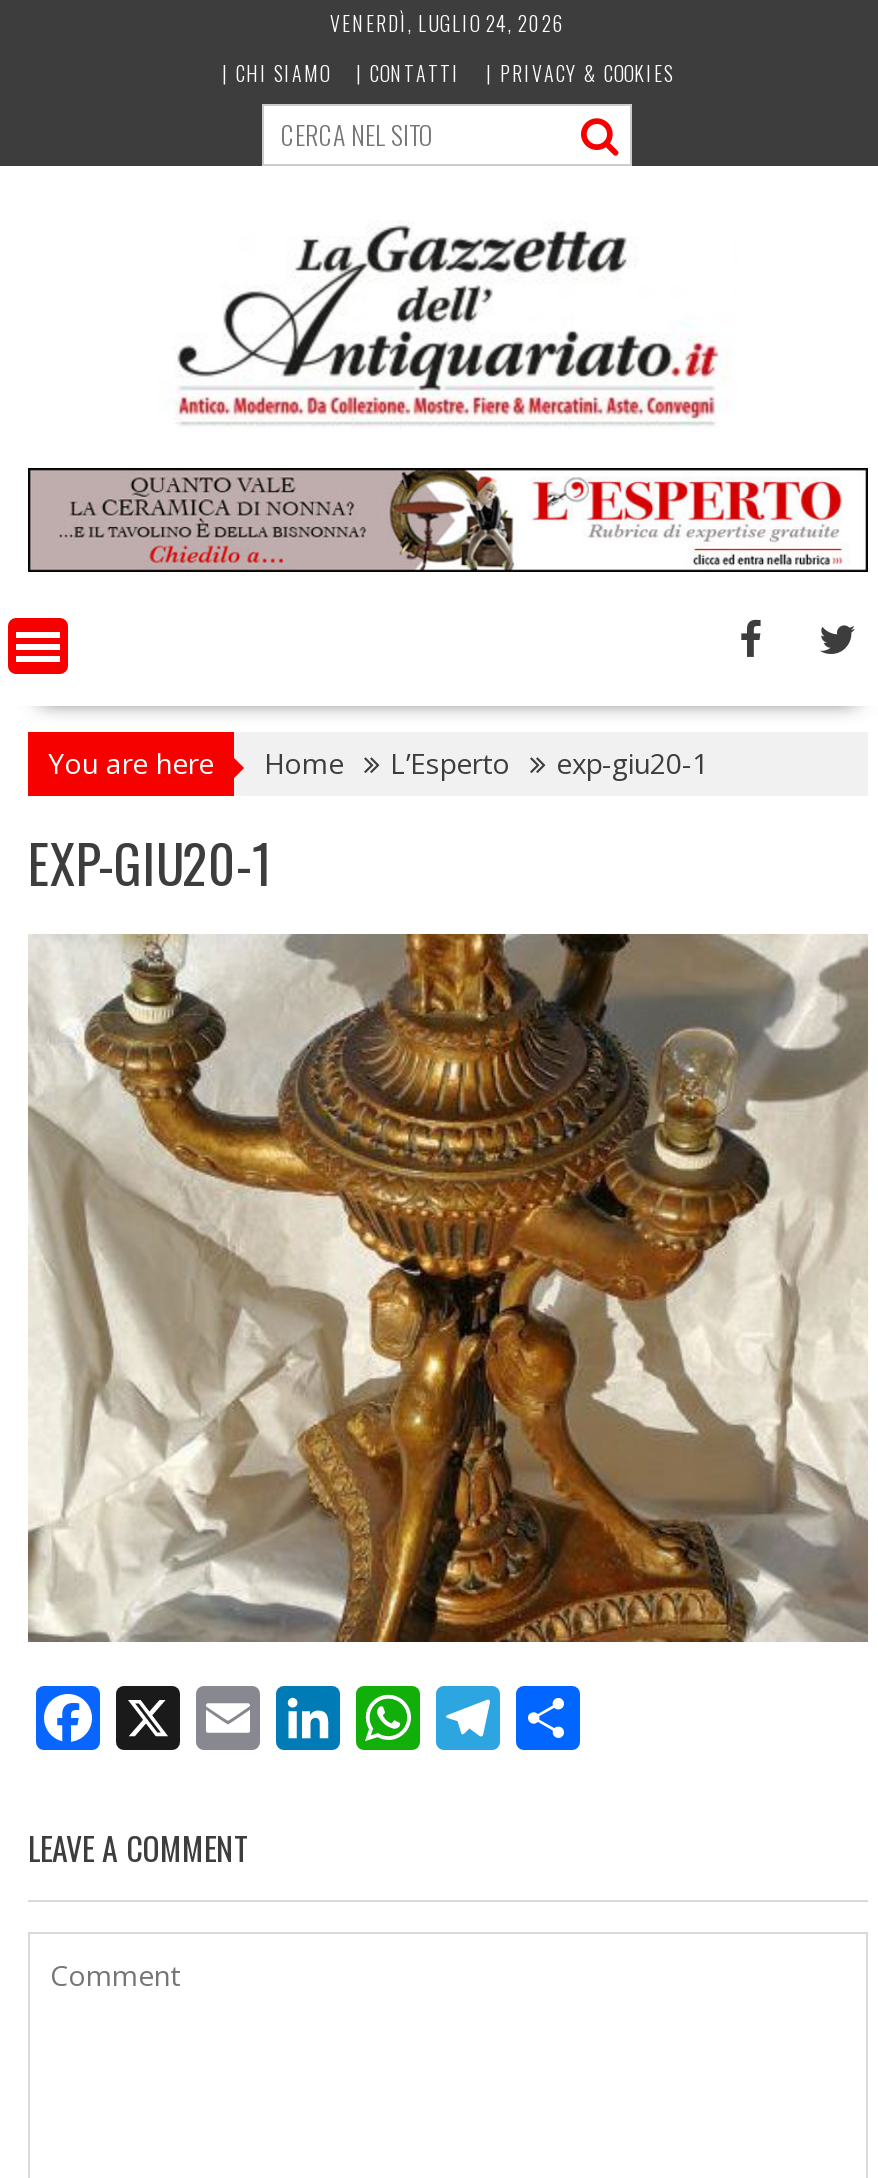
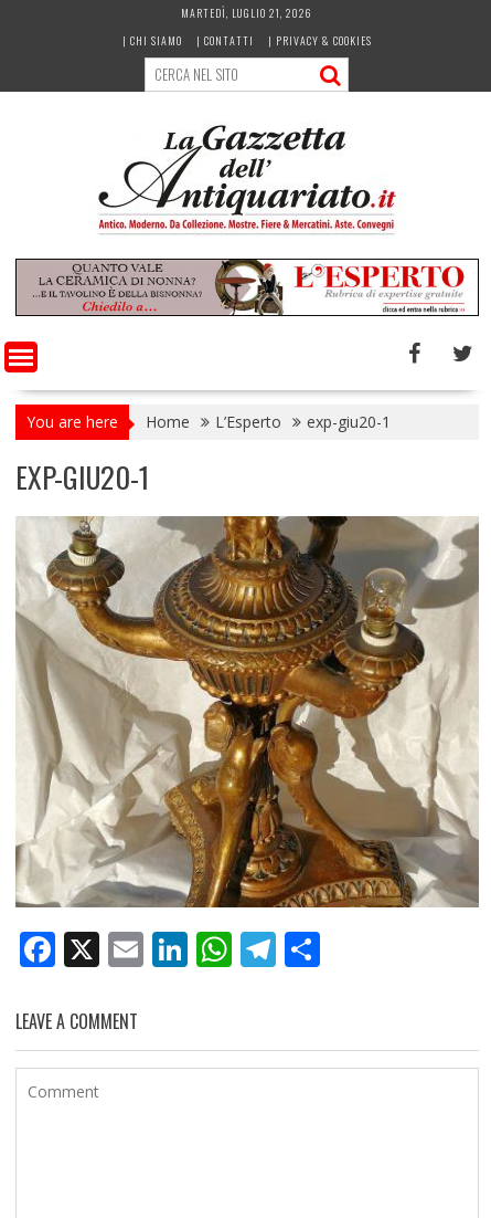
[330,8,566,38] VENERDÌ, LUGLIO 24, 2026 -> [182,4,313,21] MARTEDÌ, LUGLIO 21, 2026

